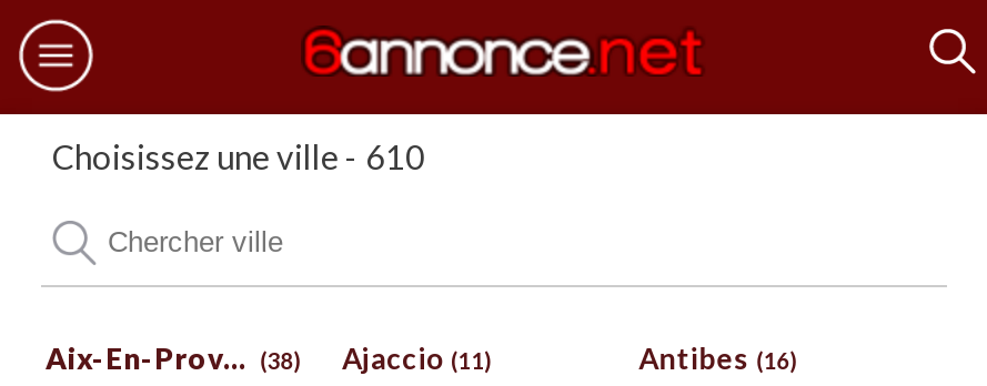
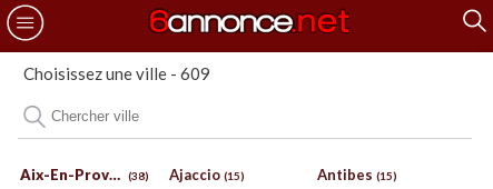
[52,136,425,176] Choisissez une ville - 610 -> [23,63,210,83] Choisissez une ville - 609
[342,340,798,375] Ajaccio (11) | Antibes (16) -> [169,165,397,183] Ajaccio (15) | Antibes (15)

